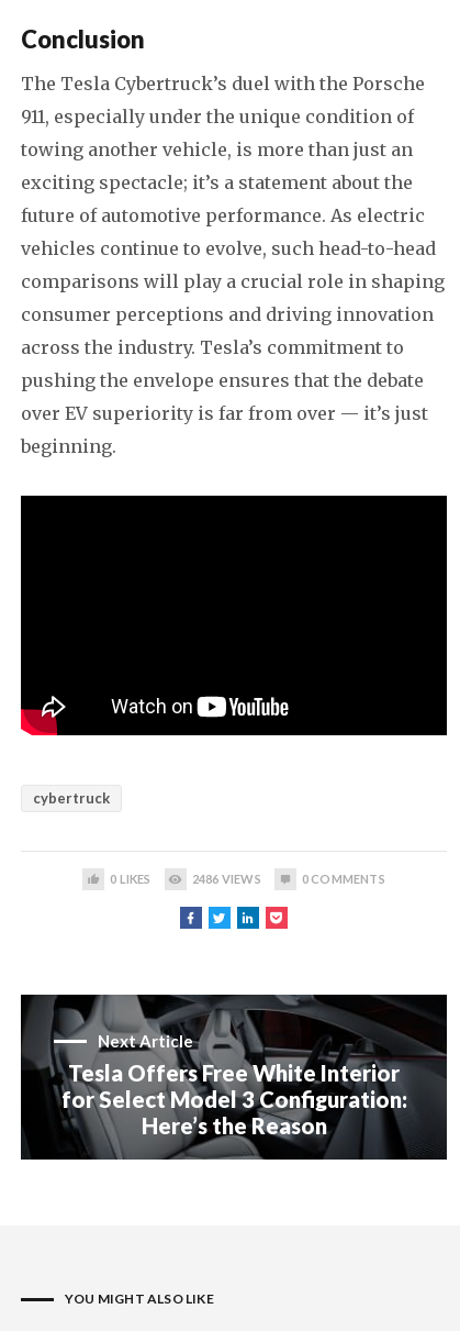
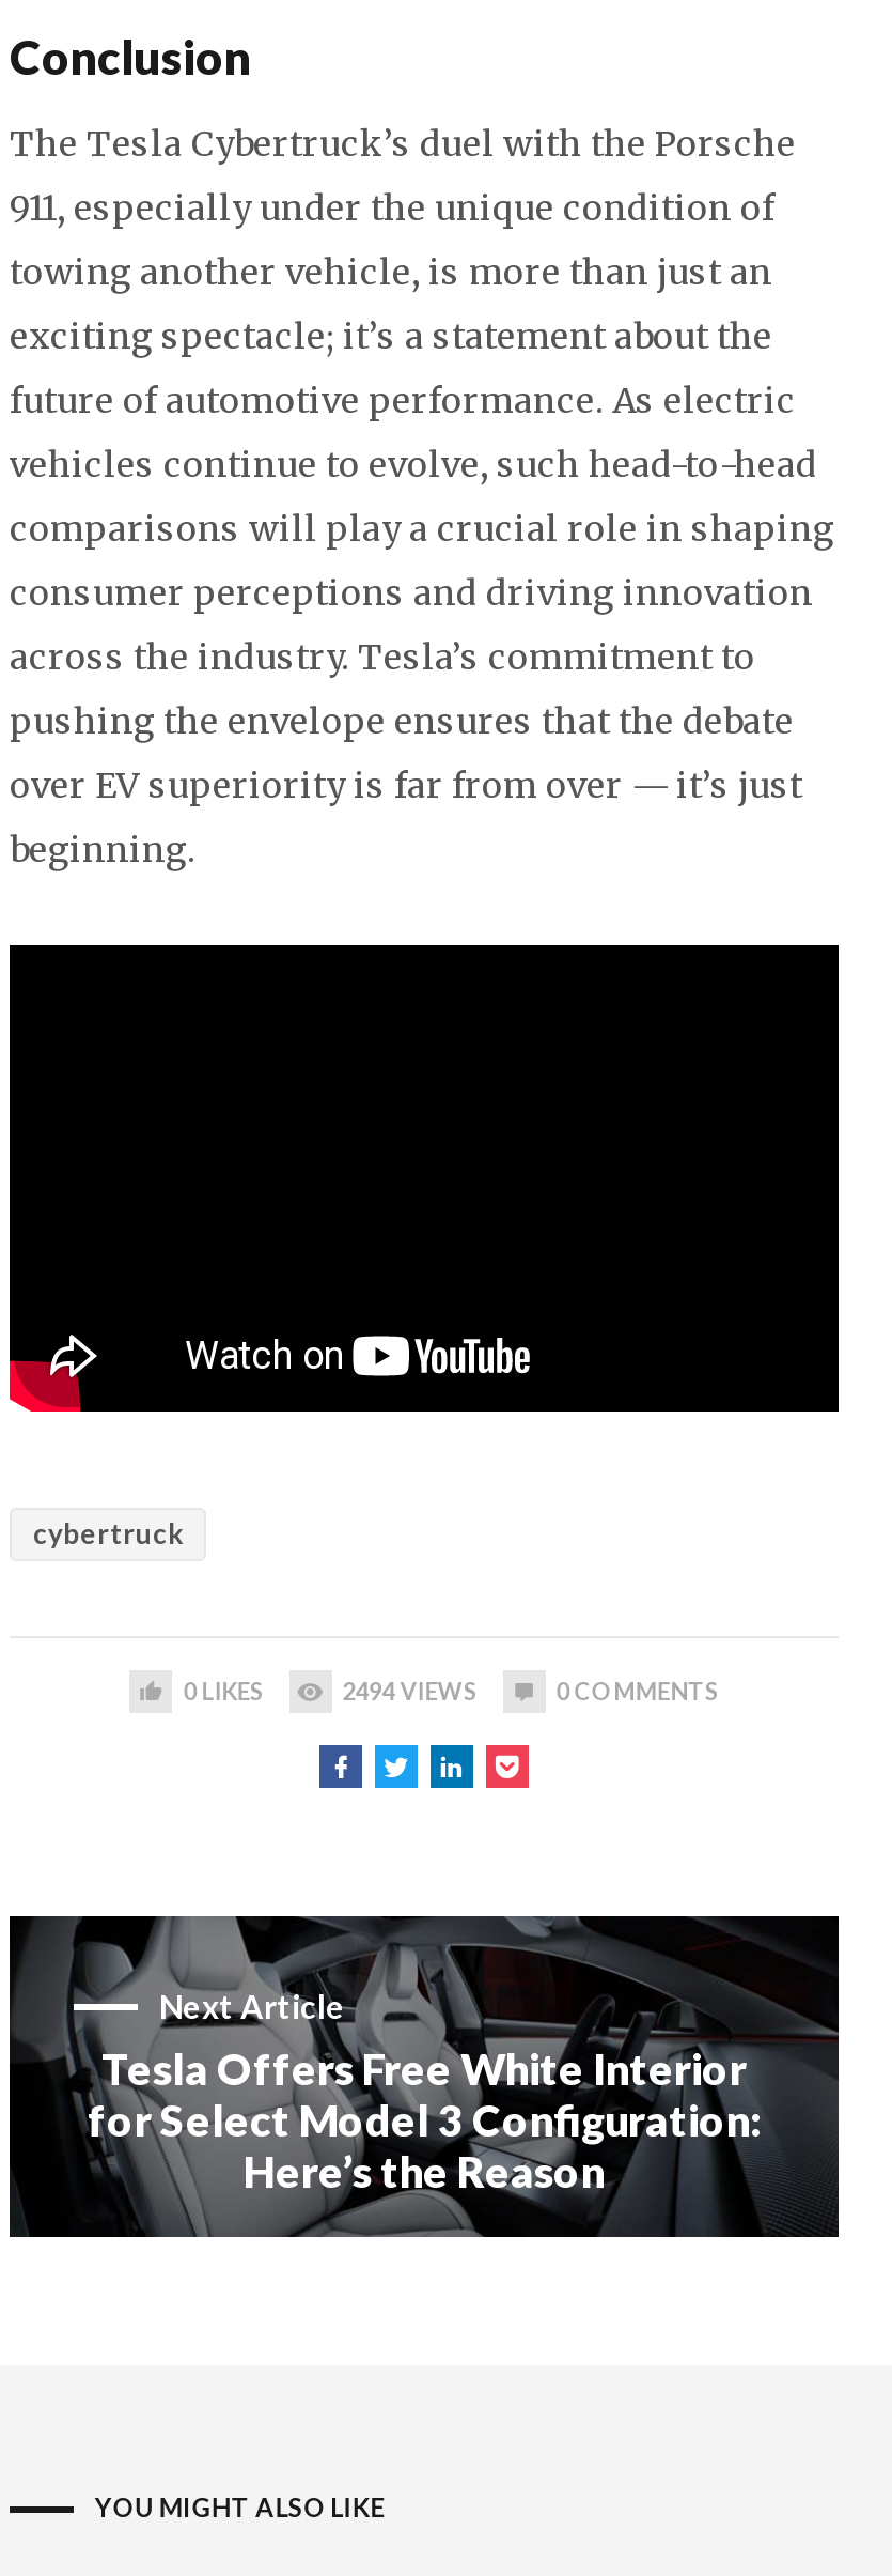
[192,872,261,886] 2486 VIEWS -> [342,1677,477,1705] 2494 VIEWS

